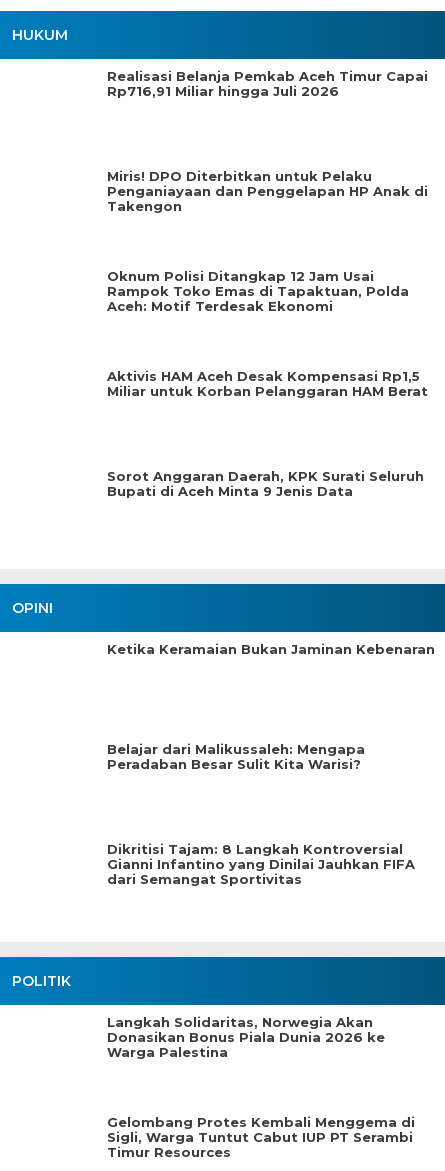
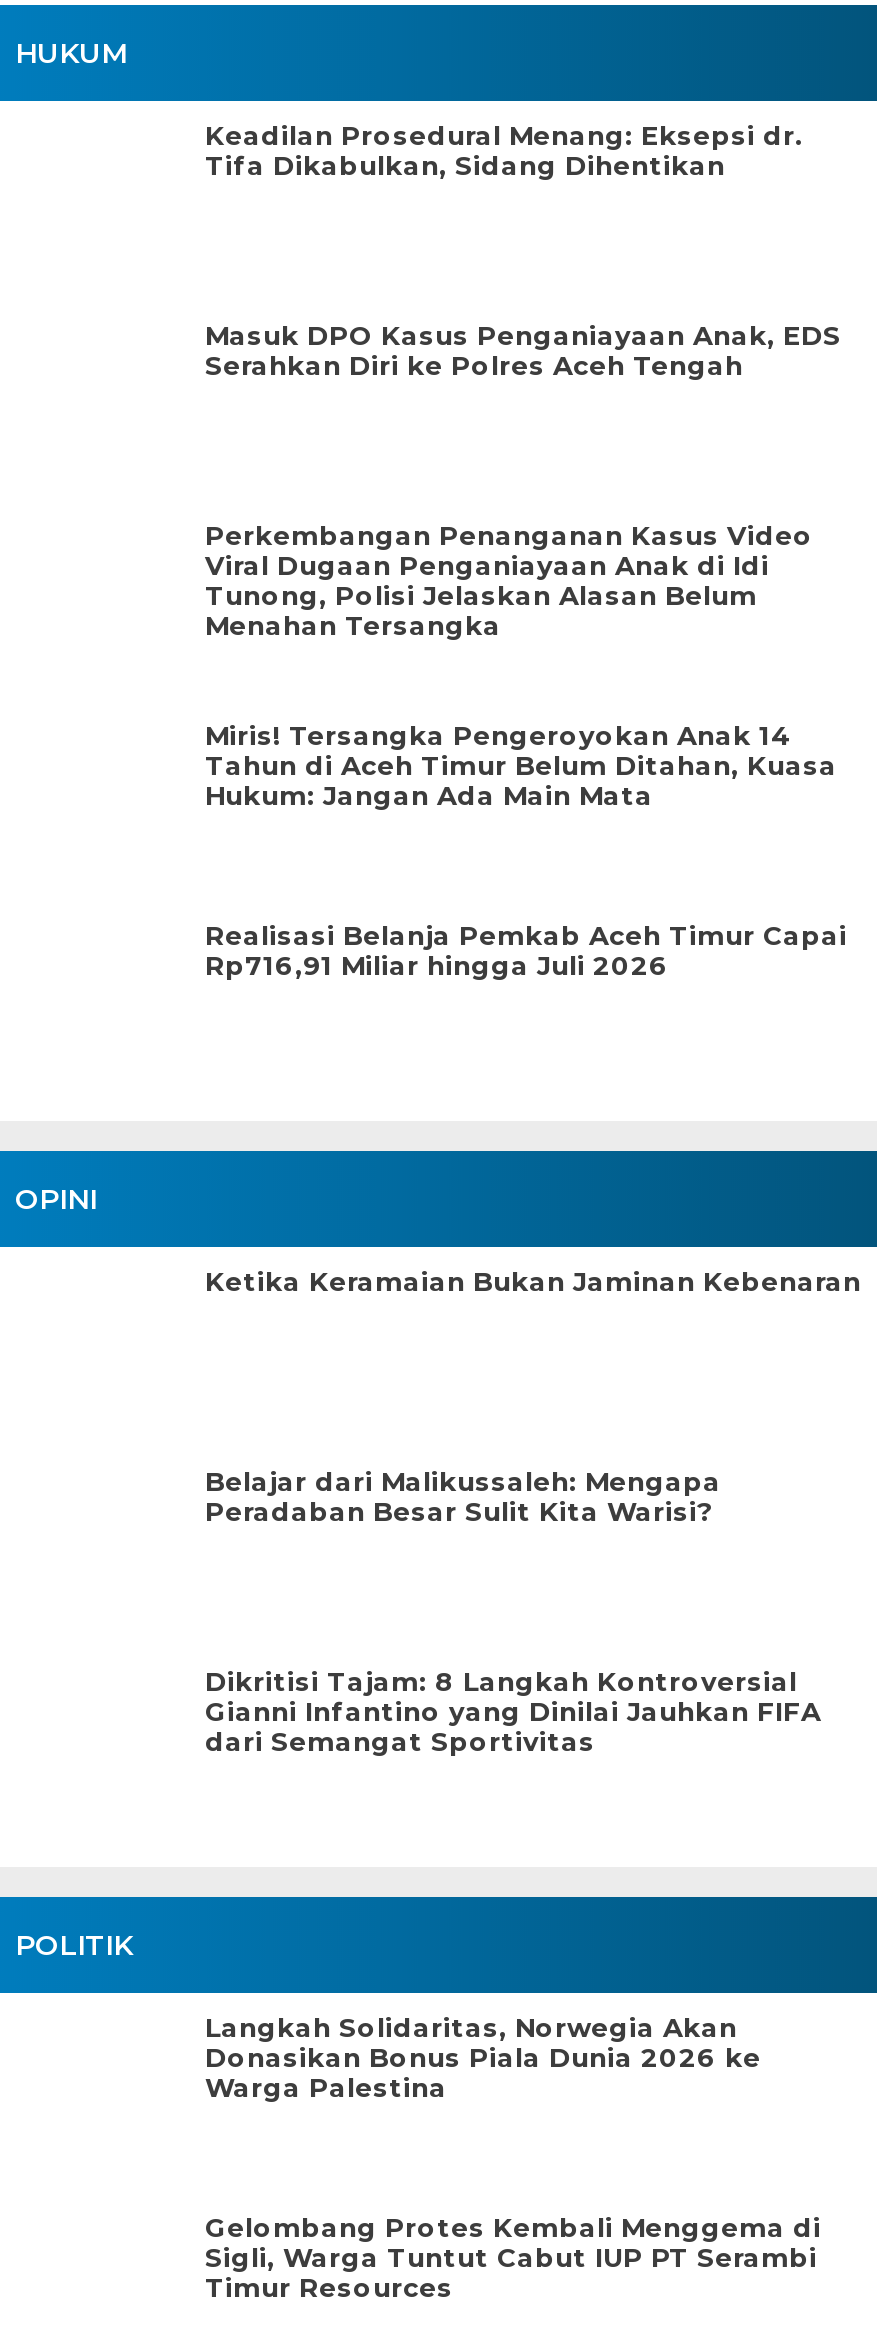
none -> [205,119,803,181] Keadilan Prosedural Menang: Eksepsi dr. | Tifa Dikabulkan, Sidang Dihentikan
none -> [205,319,841,381] Masuk DPO Kasus Penganiayaan Anak, EDS | Serahkan Diri ke Polres Aceh Tengah
none -> [205,519,837,811] Perkembangan Penanganan Kasus Video | Viral Dugaan Penganiayaan Anak di Idi | Tunong, Polisi Jelaskan Alasan Belum | Menahan Tersangka | Miris! Tersangka Pengeroyokan Anak 14 | Tahun di Aceh Timur Belum Ditahan, Kuasa | Hukum: Jangan Ada Main Mata
moved [107,68,428,99] -> [205,919,847,981]: Realisasi Belanja Pemkab Aceh Timur Capai | Rp716,91 Miliar hingga Juli 2026
[107,168,428,214] Miris! DPO Diterbitkan untuk Pelaku | Penganiayaan dan Penggelapan HP Anak di | Takengon -> none
[107,268,409,314] Oknum Polisi Ditangkap 12 Jam Usai | Rampok Toko Emas di Tapaktuan, Polda | Aceh: Motif Terdesak Ekonomi -> none
[107,368,428,399] Aktivis HAM Aceh Desak Kompensasi Rp1,5 | Miliar untuk Korban Pelanggaran HAM Berat -> none
[107,468,424,499] Sorot Anggaran Daerah, KPK Surati Seluruh | Bupati di Aceh Minta 9 Jenis Data -> none

